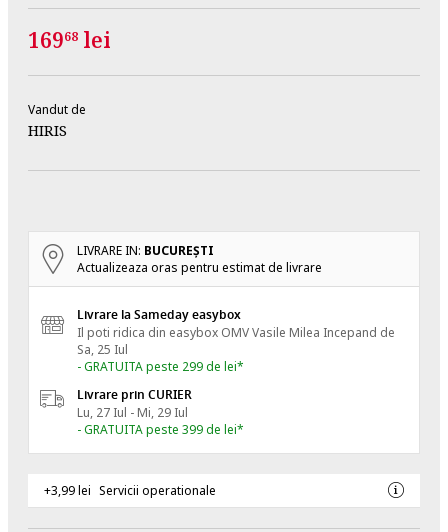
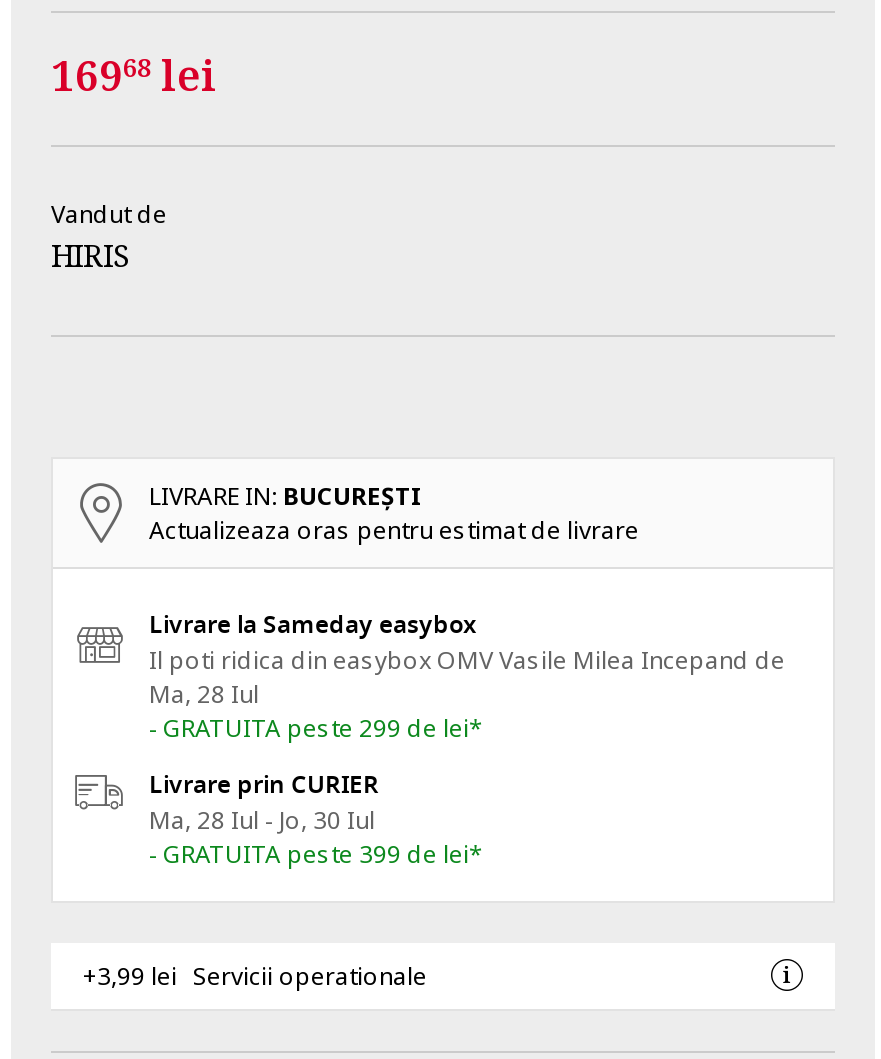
[77,341,128,358] Sa, 25 Iul -> [149,677,259,711] Ma, 28 Iul
[77,404,188,421] Lu, 27 Iul - Mi, 29 Iul -> [149,803,375,837] Ma, 28 Iul - Jo, 30 Iul

